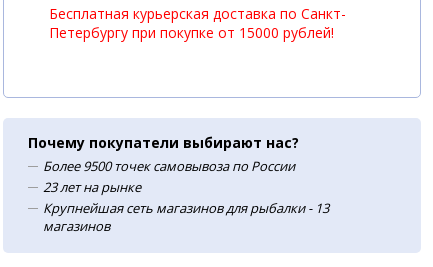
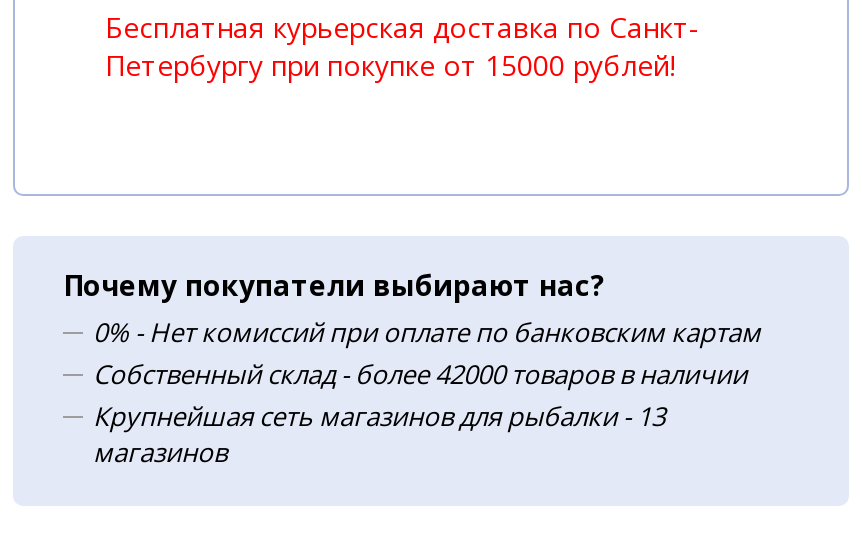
[43,157,295,196] Более 9500 точек самовывоза по России | 23 лет на рынке -> [93,314,761,392] 0% - Нет комиссий при оплате по банковским картам | Собственный склад - более 42000 товаров в наличии

